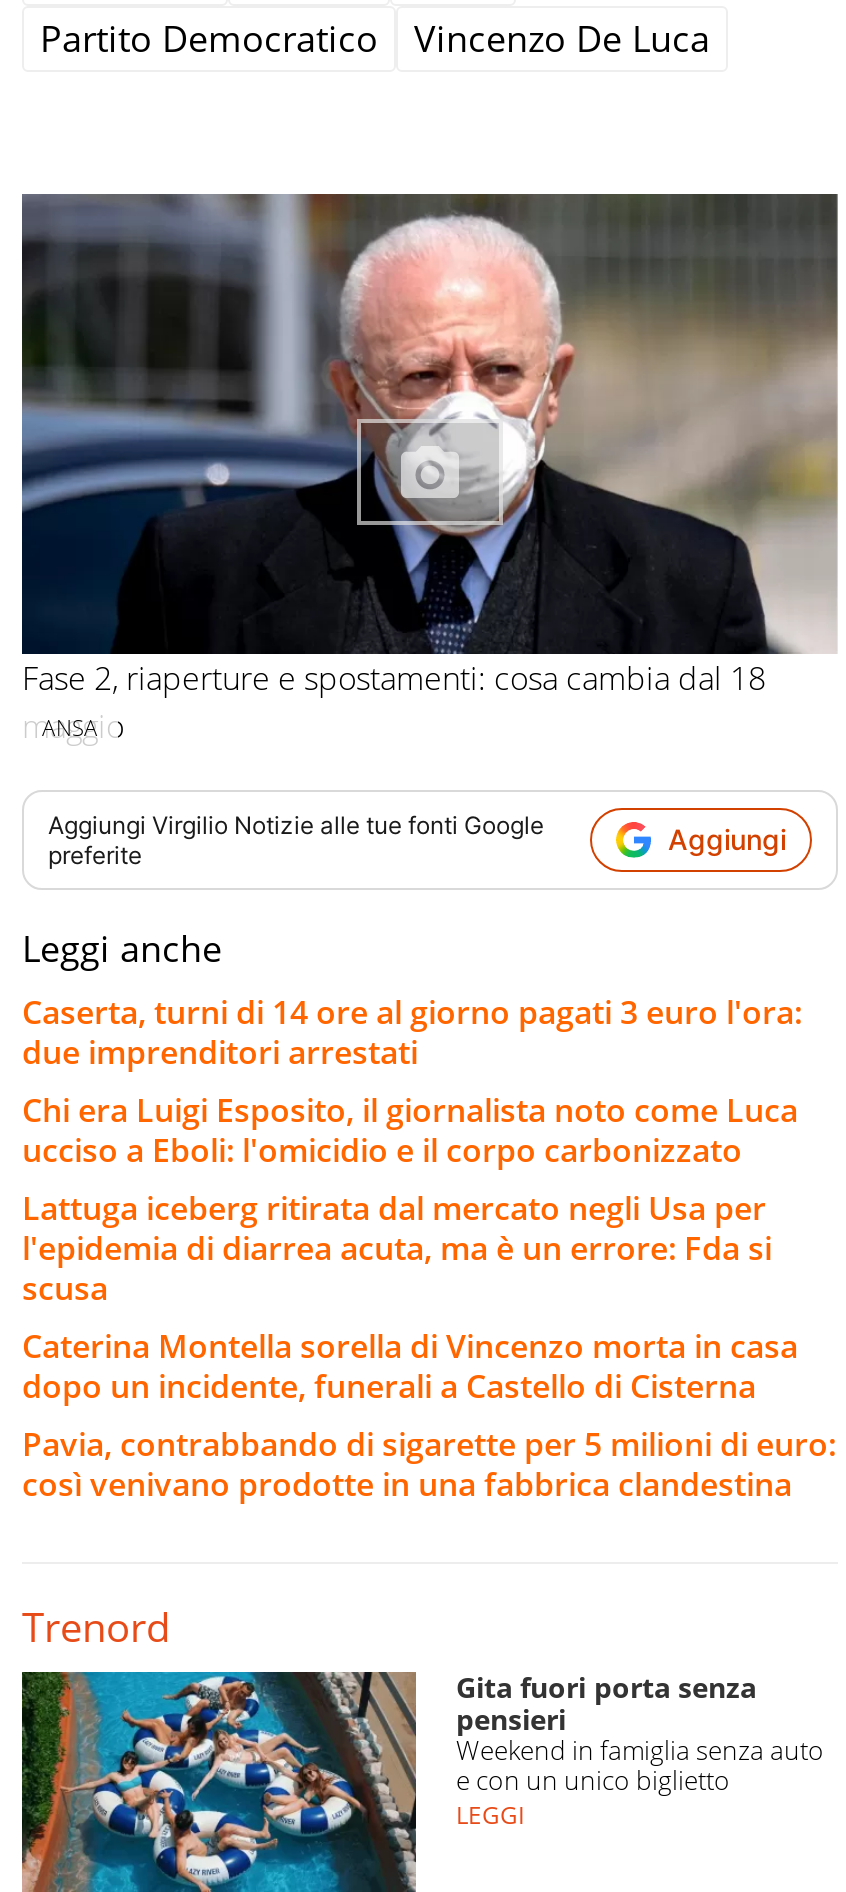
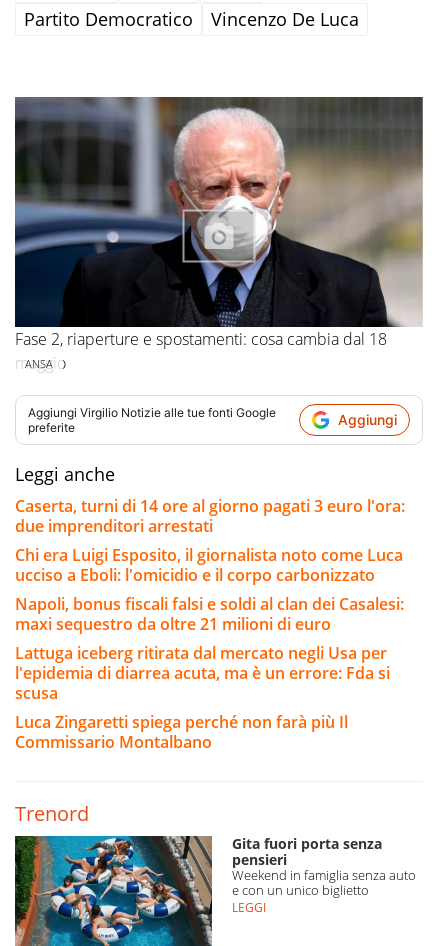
none -> [15,592,404,634] Napoli, bonus fiscali falsi e soldi al clan dei Casalesi: | maxi sequestro da oltre 21 milioni di euro
moved [22,1185,772,1309] -> [15,641,390,703]: Lattuga iceberg ritirata dal mercato negli Usa per | l'epidemia di diarrea acuta, ma è un errore: Fda si | scusa
[22,1323,836,1505] Caterina Montella sorella di Vincenzo morta in casa | dopo un incidente, funerali a Castello di Cisterna | Pavia, contrabbando di sigarette per 5 milioni di euro: | così venivano prodotte in una fabbrica clandestina -> [15,710,348,752] Luca Zingaretti spiega perché non farà più Il | Commissario Montalbano

